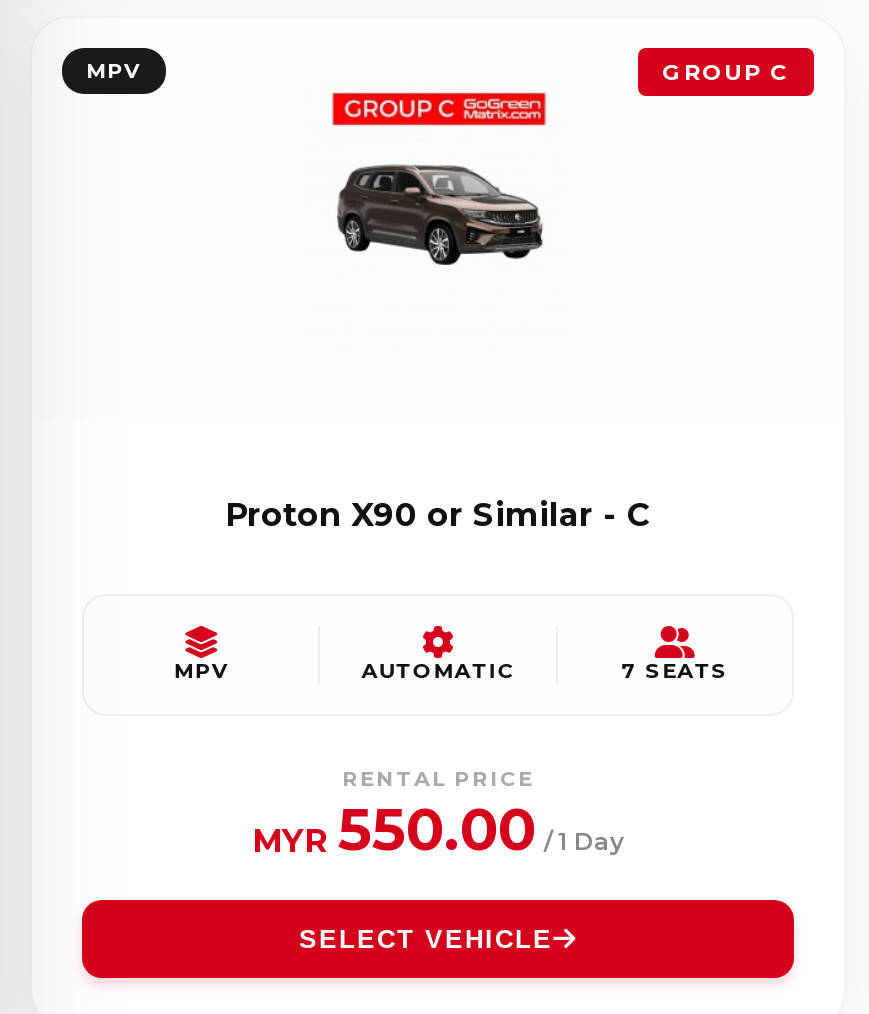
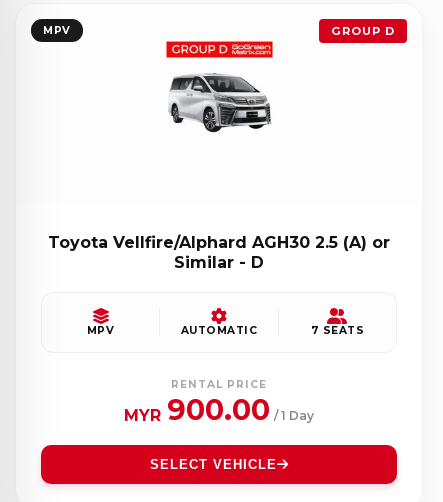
[662,58,790,86] GROUP C -> [331,24,395,38] GROUP D
[336,158,542,274] [image] -> [169,73,272,133] [image]
[225,496,651,534] Proton X90 or Similar - C -> [48,233,390,272] Toyota Vellfire/Alphard AGH30 2.5 (A) or | Similar - D
[252,794,624,864] MYR 550.00 / 1 Day -> [124,392,314,427] MYR 900.00 / 1 Day

